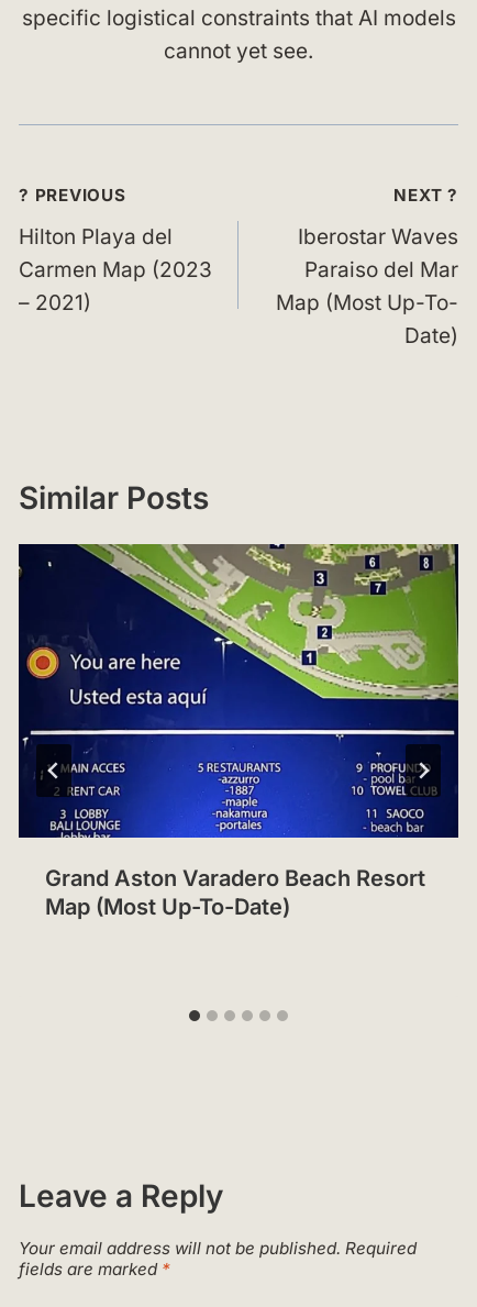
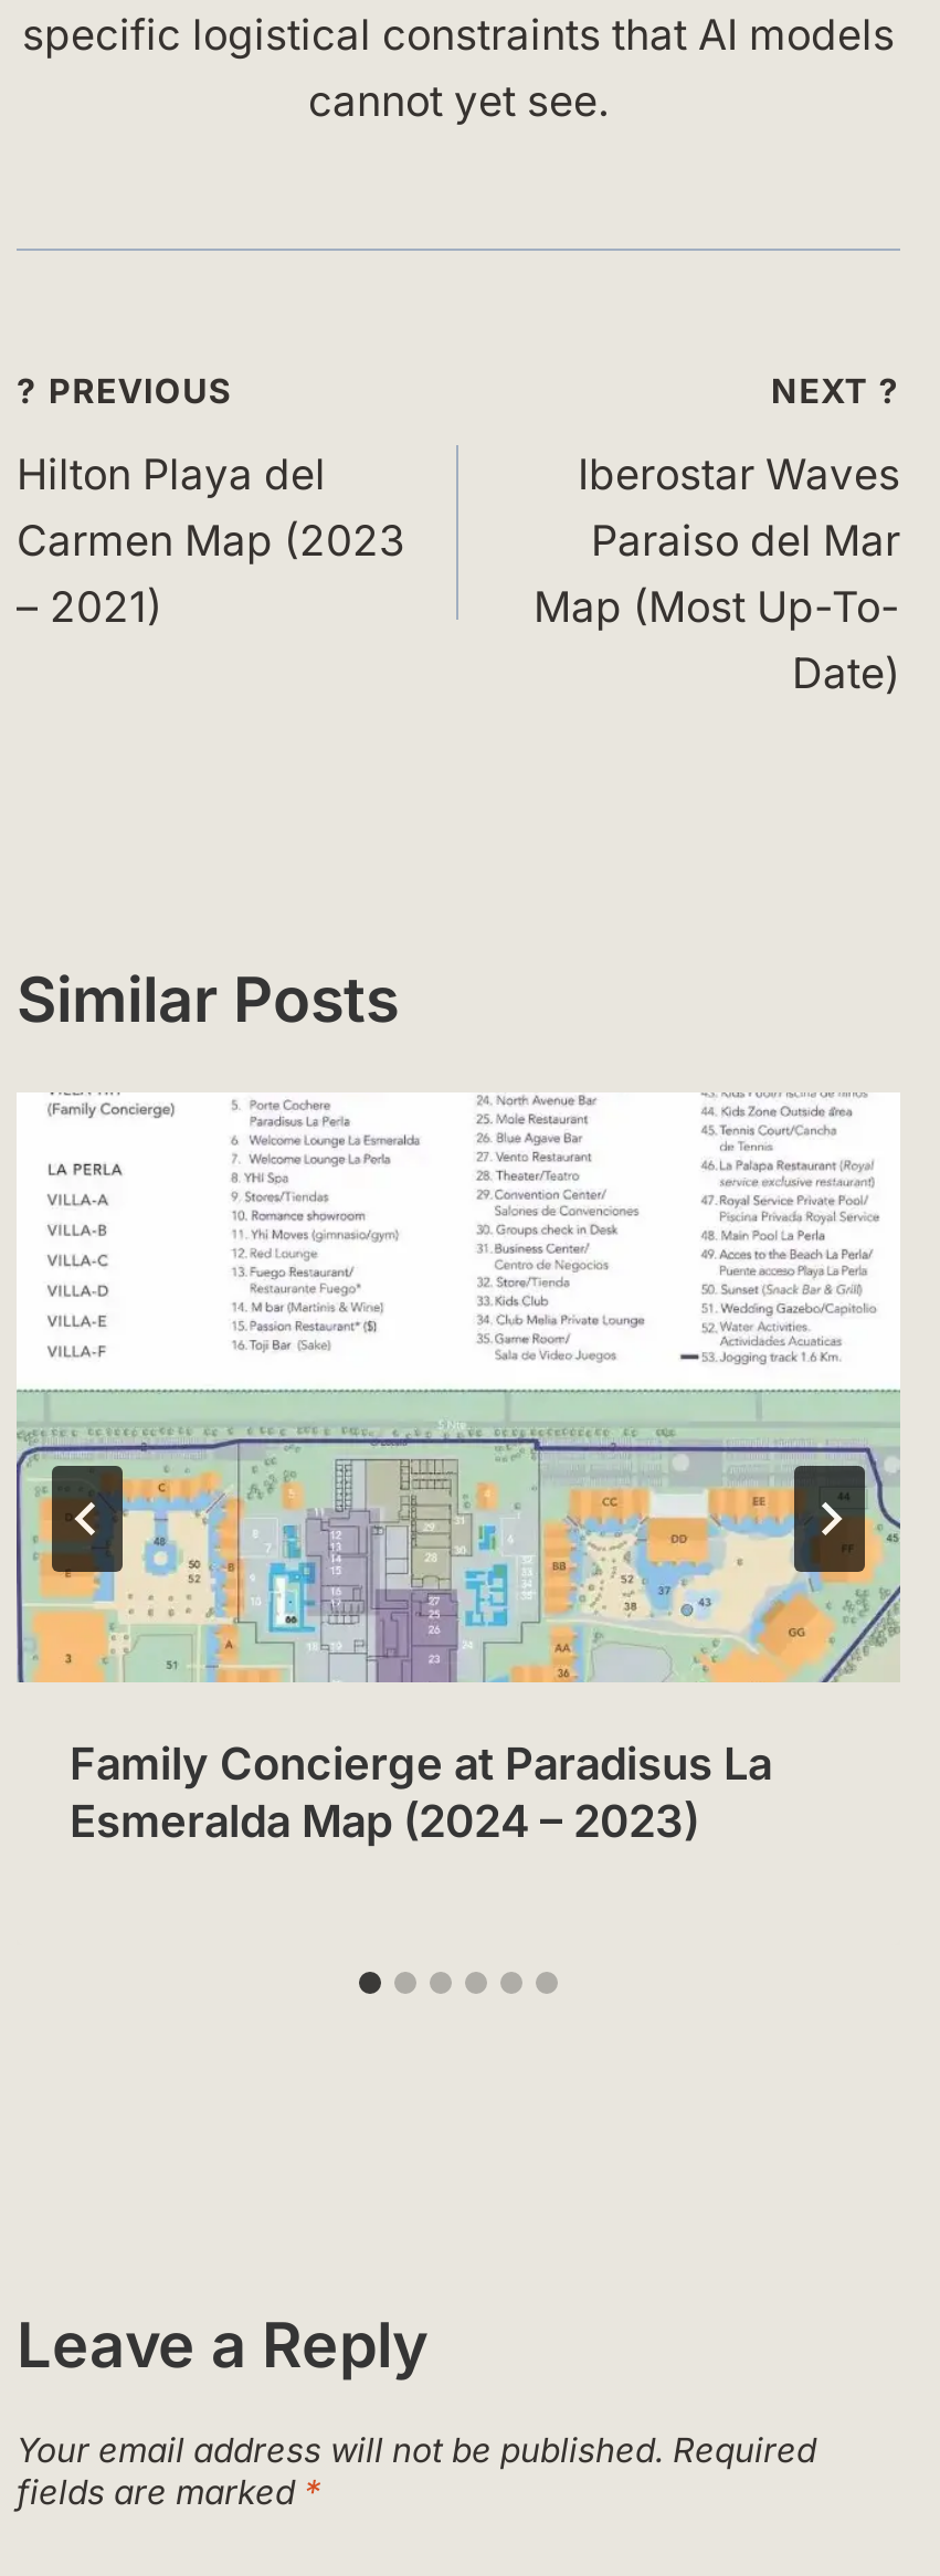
[18,543,459,920] [image] | Grand Aston Varadero Beach Resort | Map (Most Up-To-Date) -> [14,1092,902,1847] [image] | Family Concierge at Paradisus La | Esmeralda Map (2024 – 2023)

